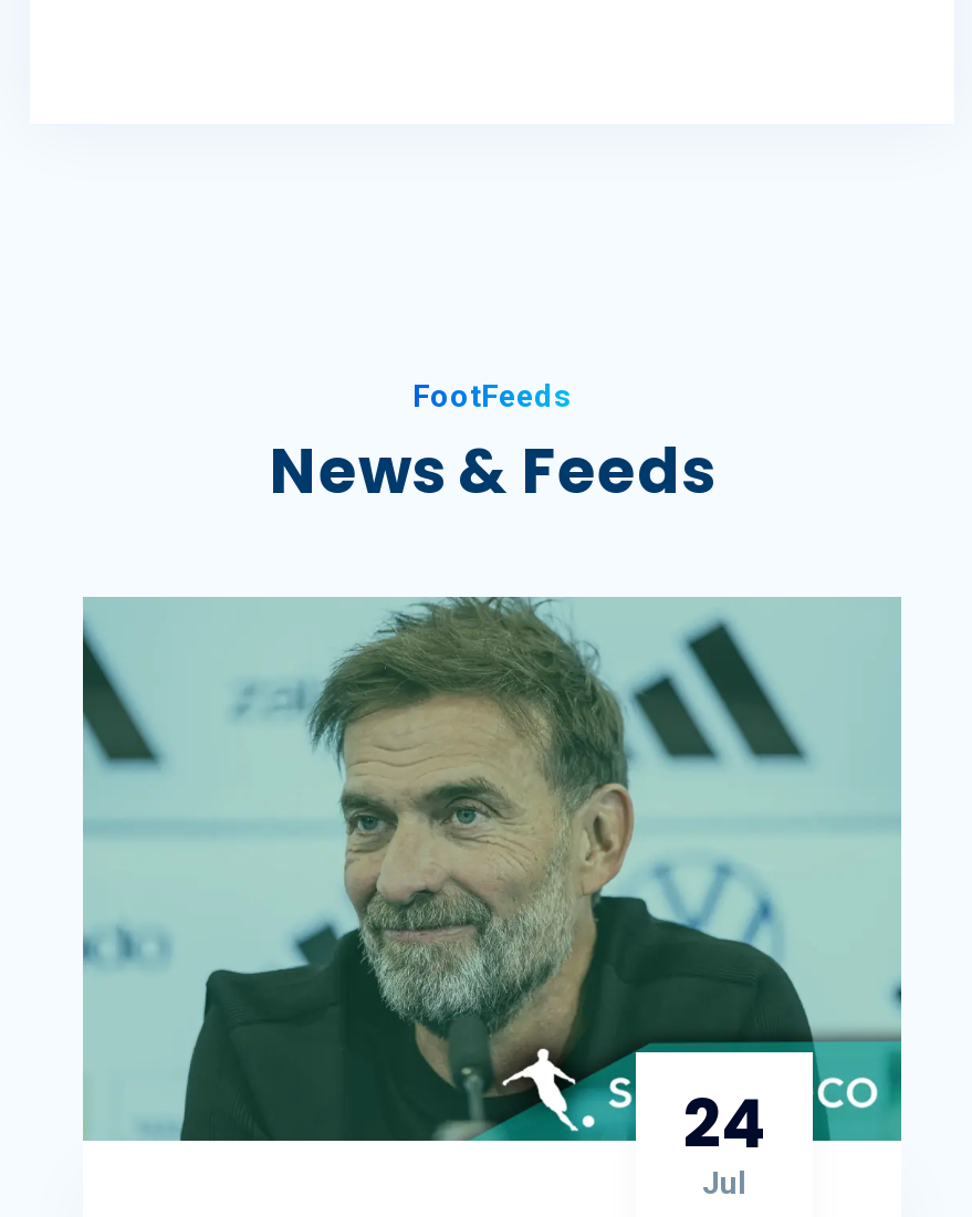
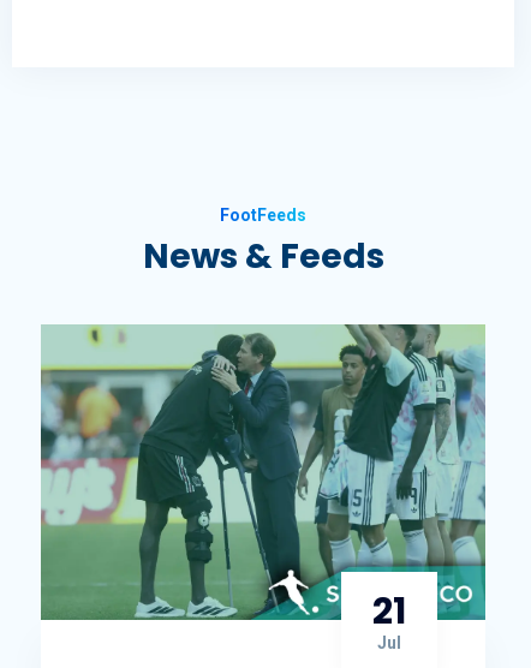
[81,597,901,1173] [image] | 24 -> [40,324,485,637] [image] | 21

